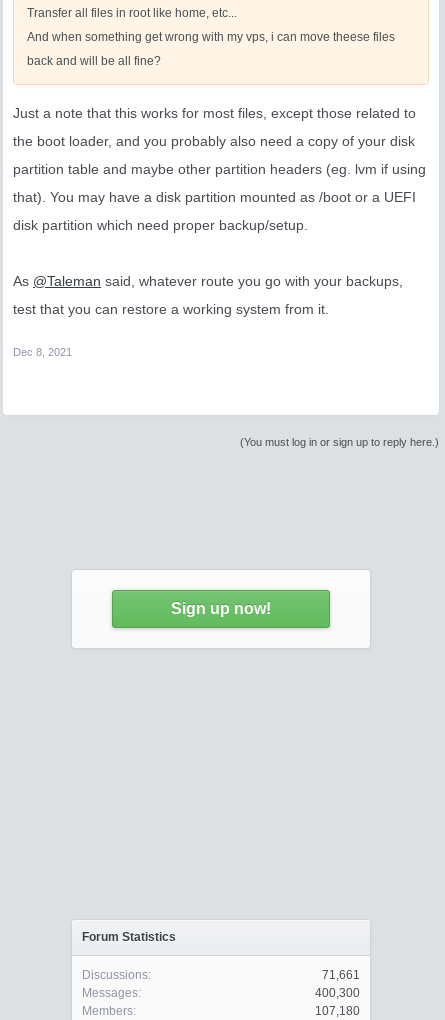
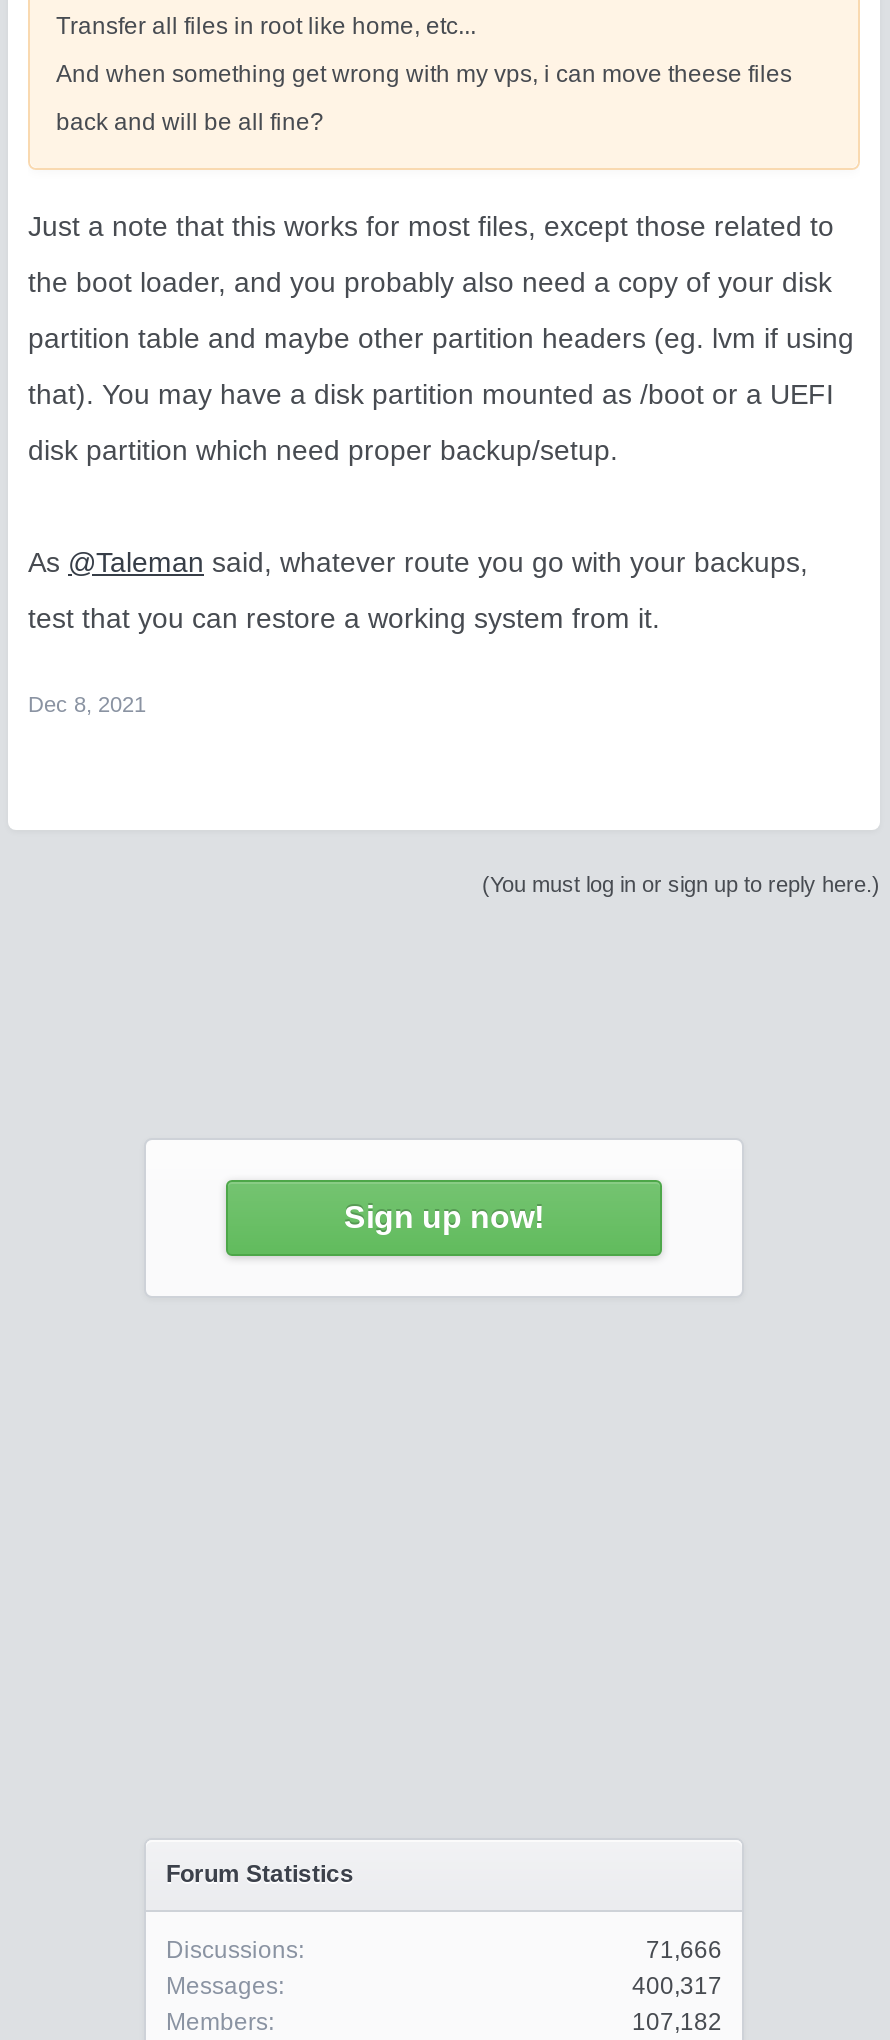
[322,968,360,982] 71,661 -> [646,1936,722,1964] 71,666
[315,986,360,1000] 400,300 -> [632,1972,722,2000] 400,317
[315,1004,360,1018] 107,180 -> [632,2008,722,2036] 107,182

